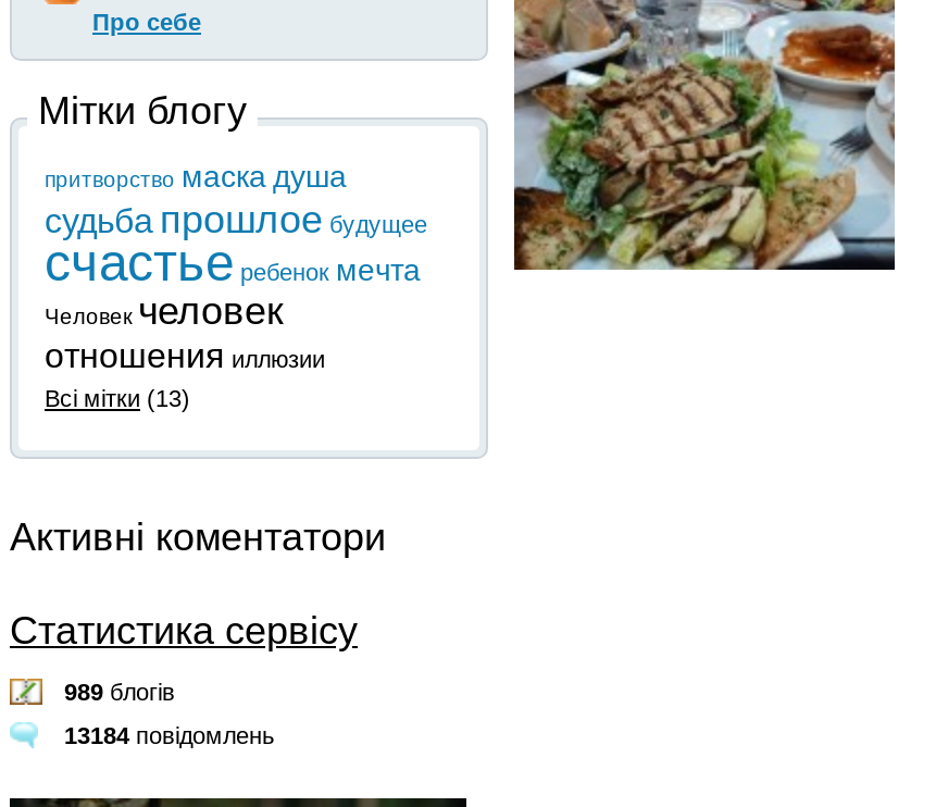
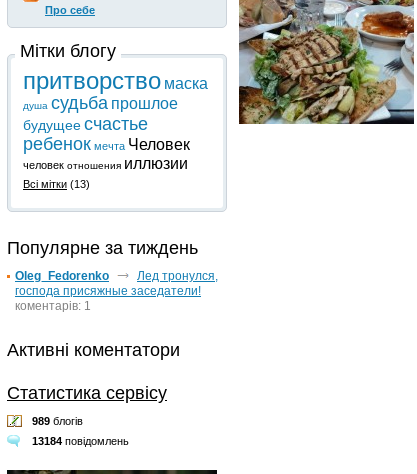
none -> [7,238,218,313] Популярне за тиждень | Oleg_Fedorenko | Лед тронулся, | господа присяжные заседатели! | коментарів: 1

